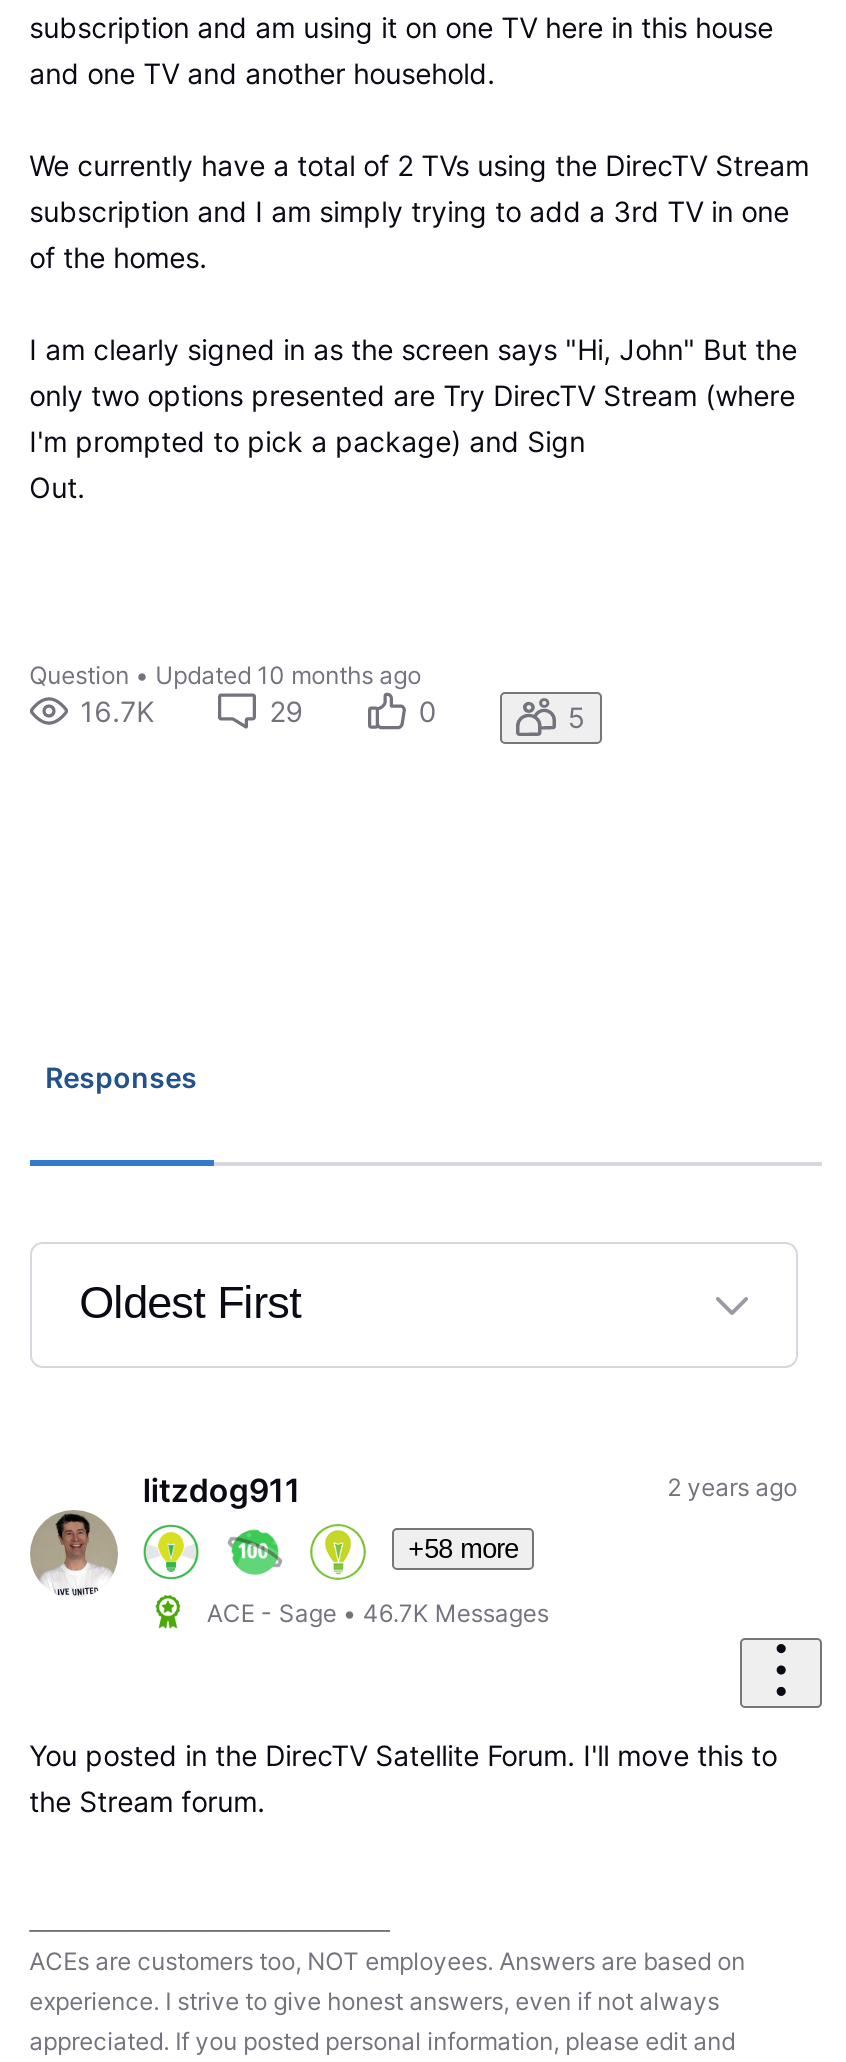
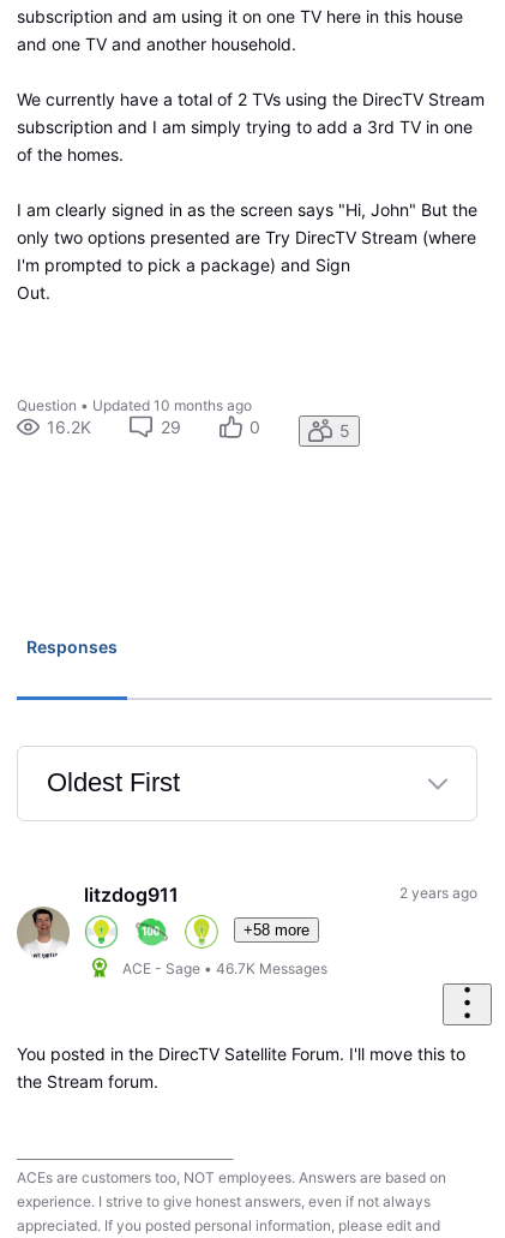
[80,693,154,727] 16.7K -> [47,416,91,437] 16.2K

